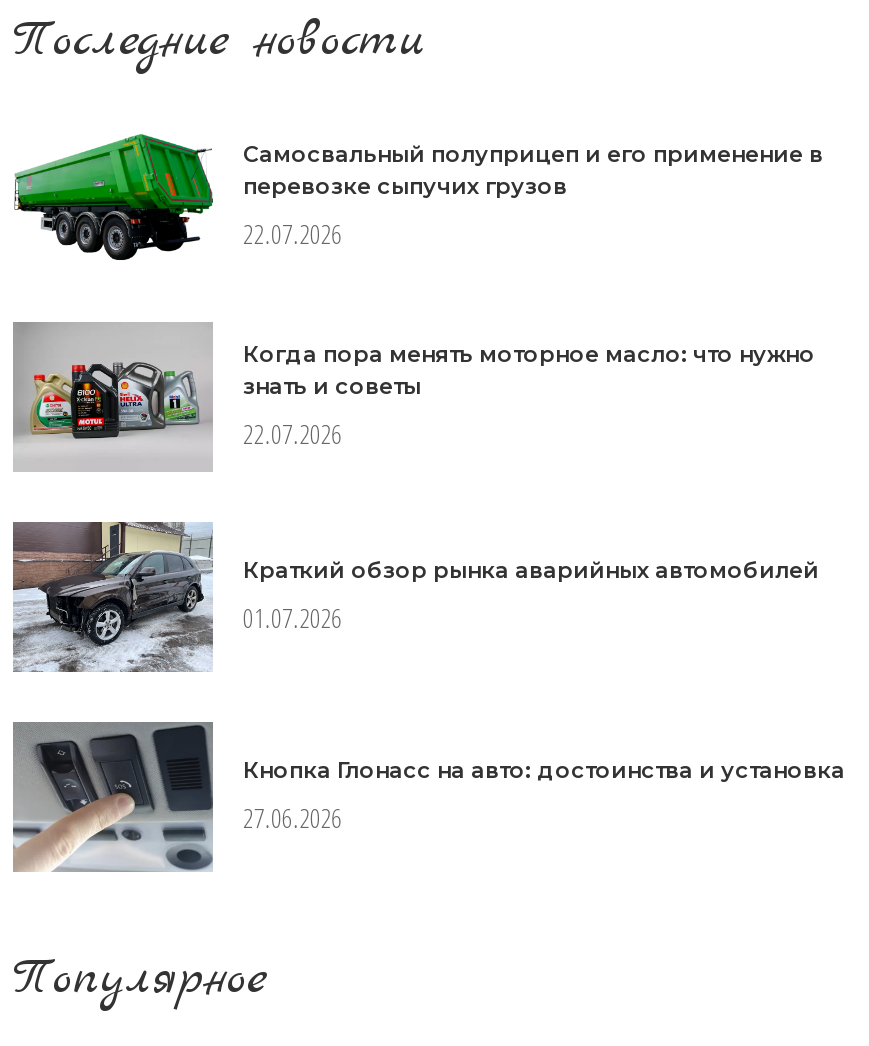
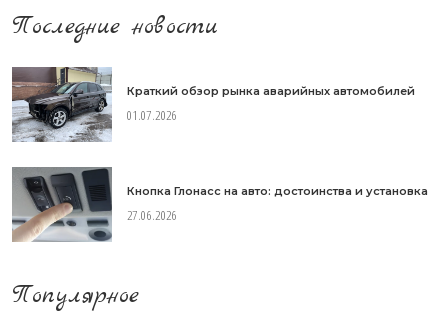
[15,132,823,452] [image] | Самосвальный полуприцеп и его применение в | перевозке сыпучих грузов | 22.07.2026 | Когда пора менять моторное масло: что нужно | знать и советы | 22.07.2026 -> none
[15,324,211,472] [image] -> none

